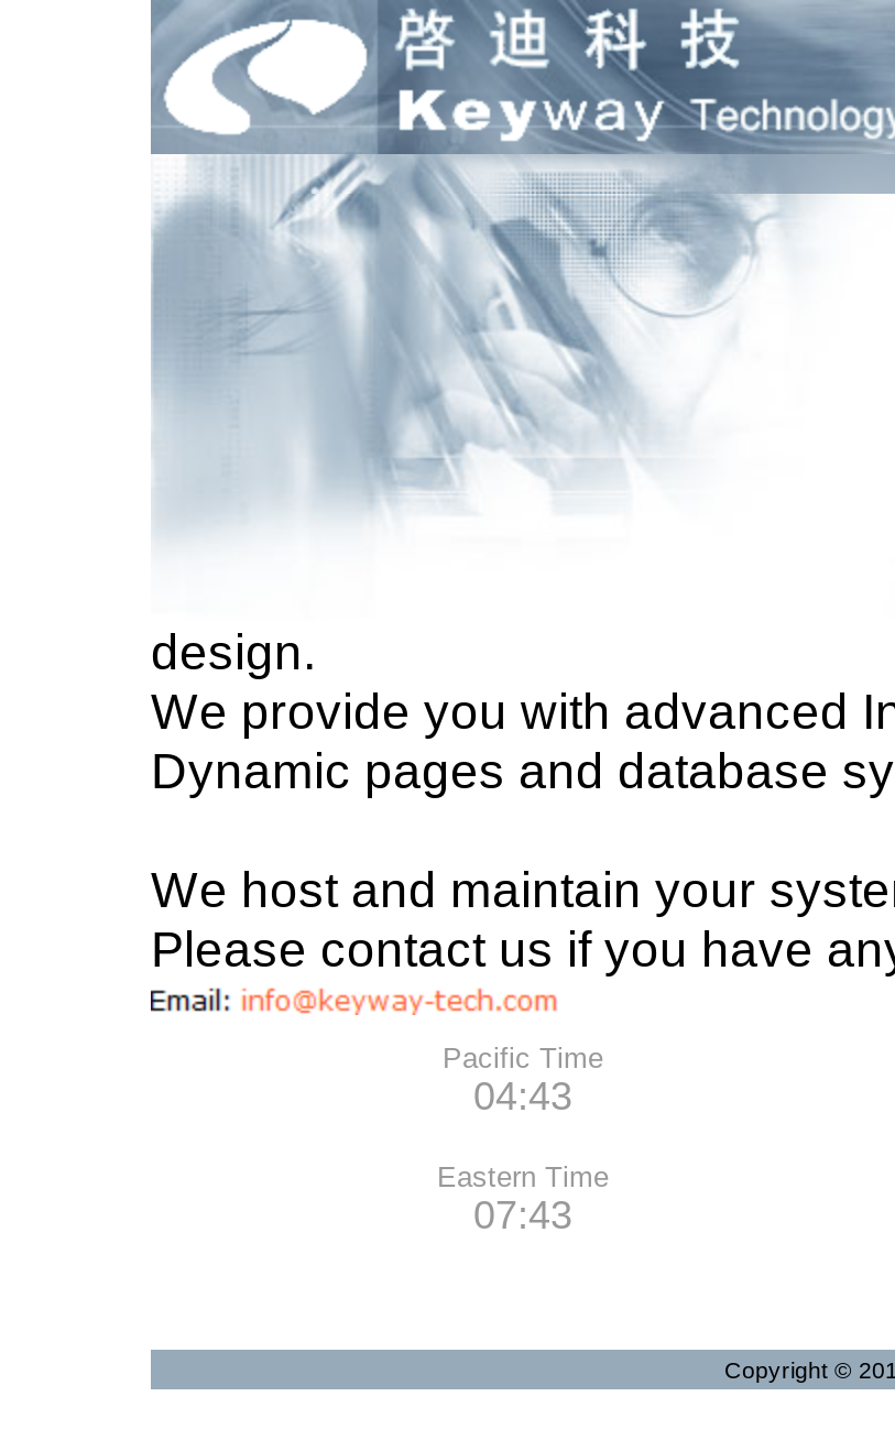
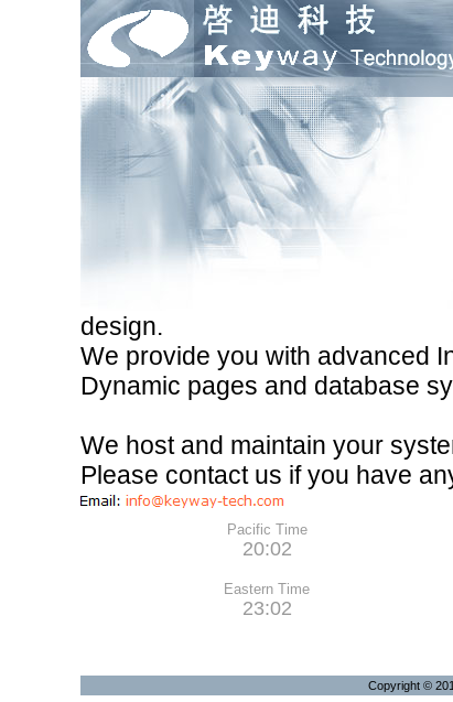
[473,1074,572,1119] 04:43 -> [242,538,292,560] 20:02
[473,1193,572,1237] 07:43 -> [242,597,292,619] 23:02

